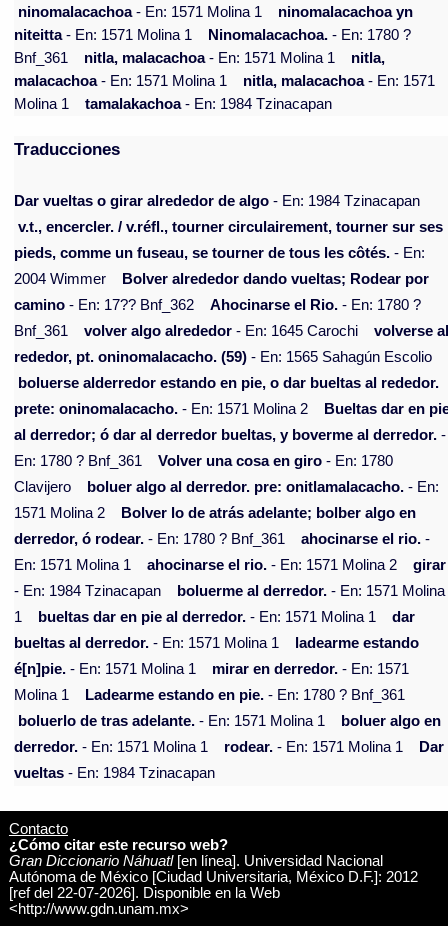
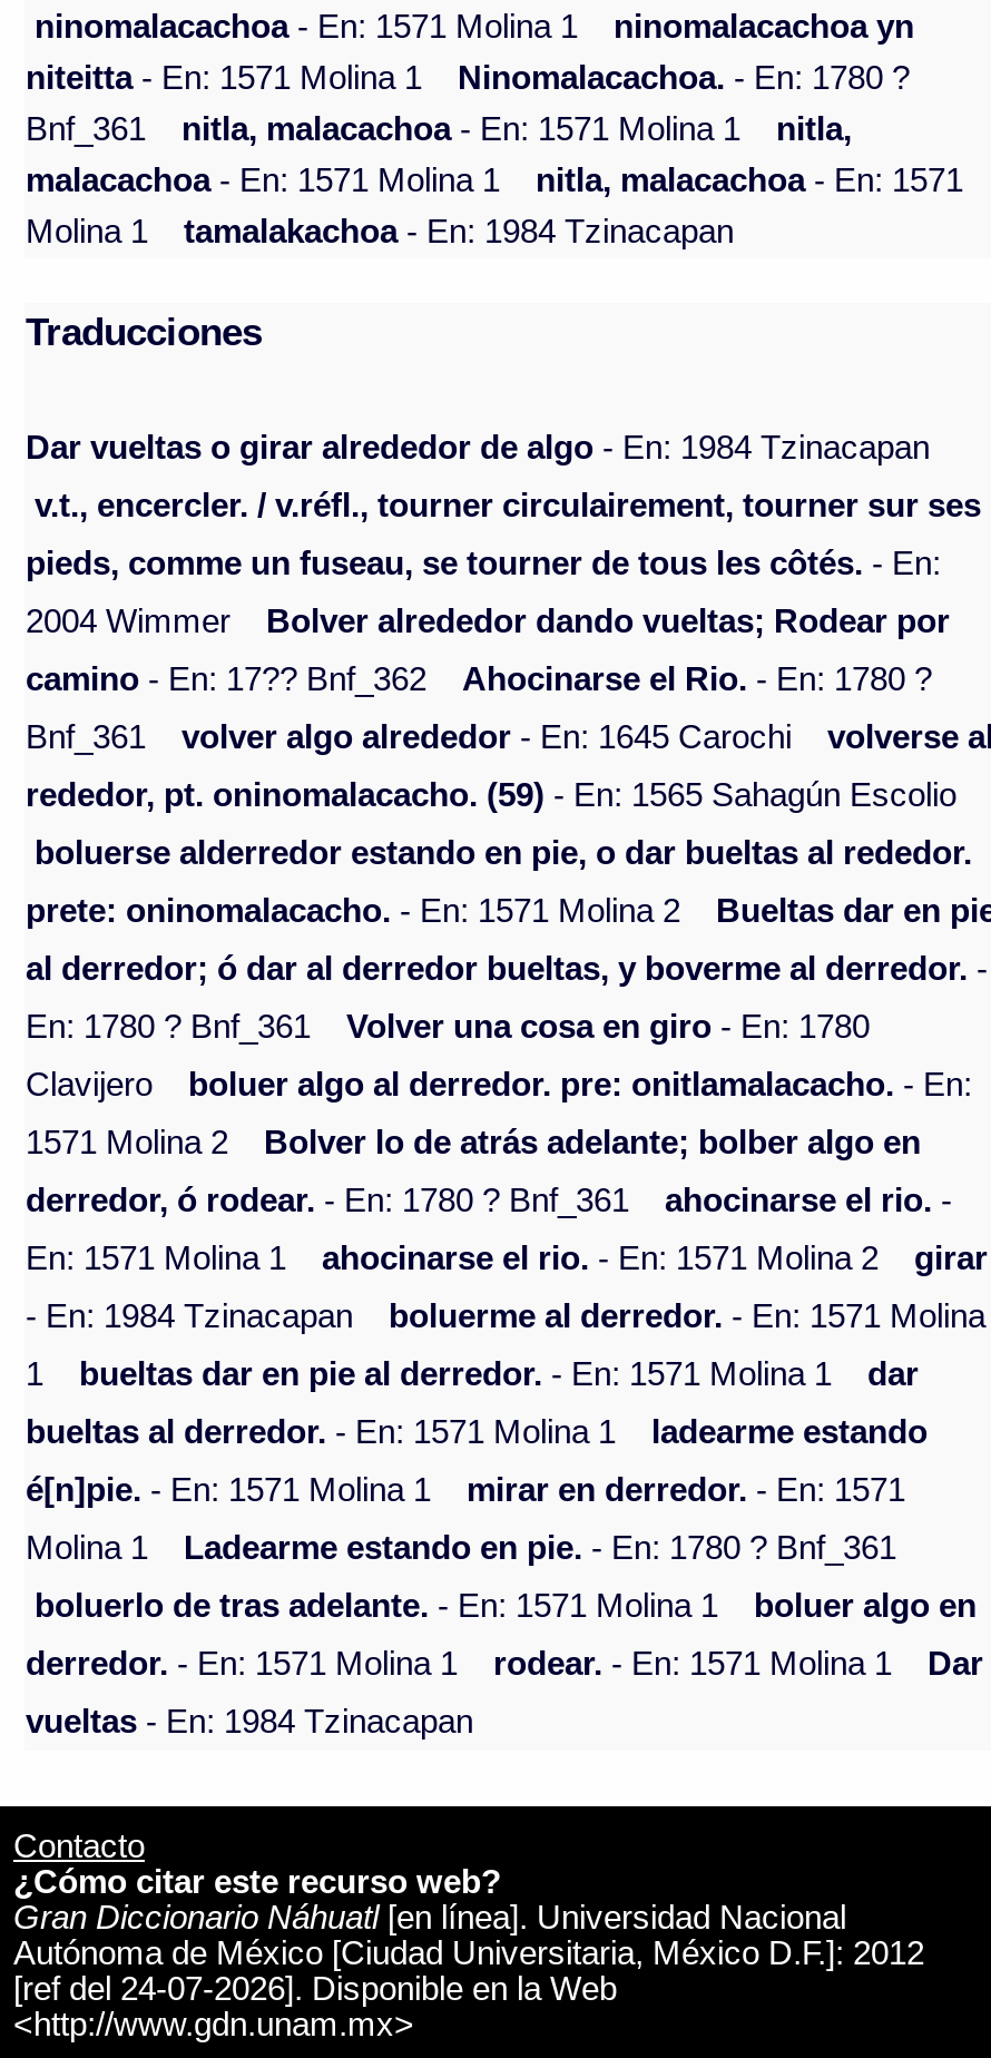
[9,885,280,901] [ref del 22-07-2026]. Disponible en la Web -> [13,1970,617,2006] [ref del 24-07-2026]. Disponible en la Web

